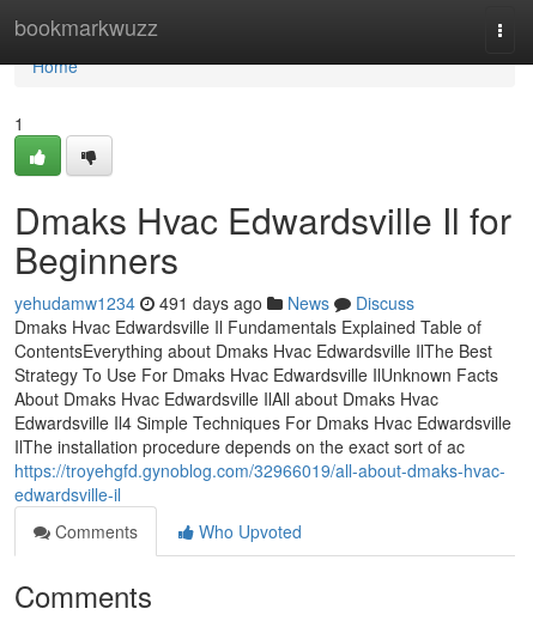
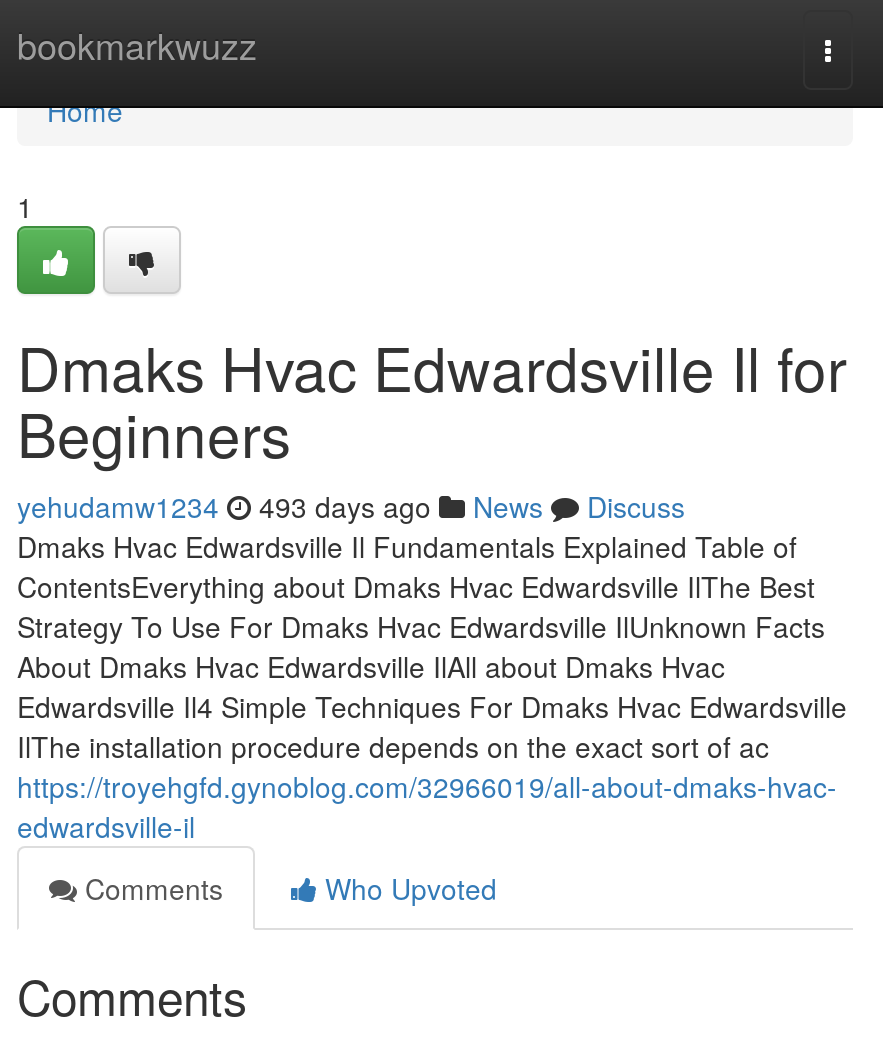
[14,291,414,315] yehudamw1234 491 days ago News Discuss -> [17,486,685,526] yehudamw1234 493 days ago News Discuss

